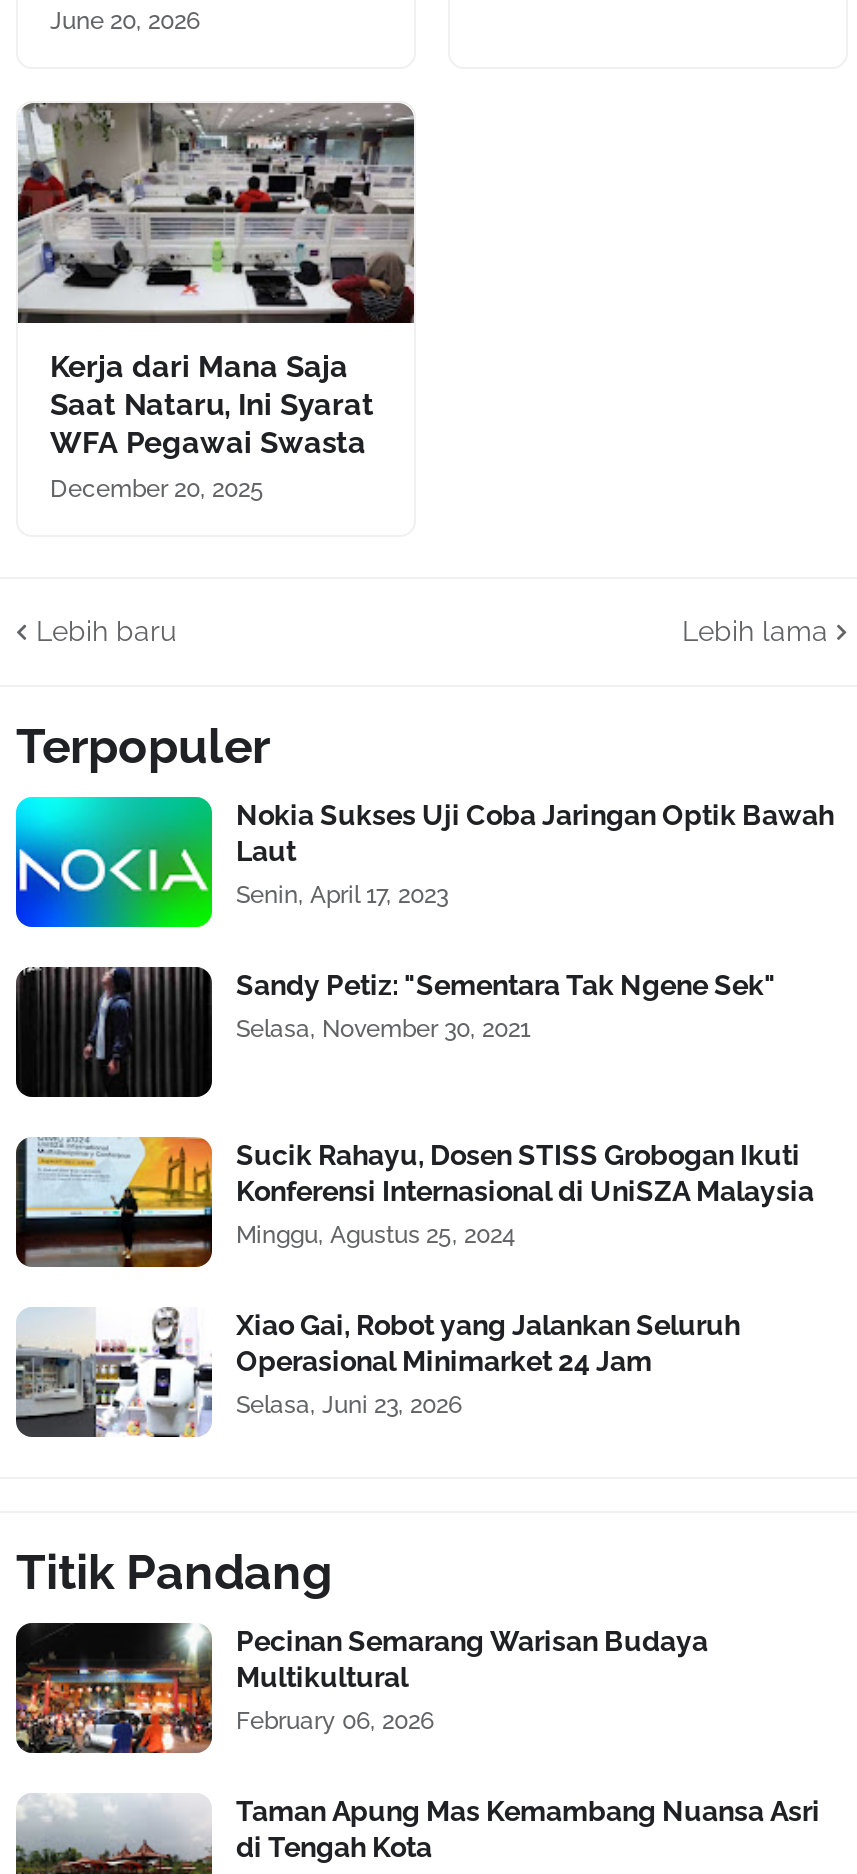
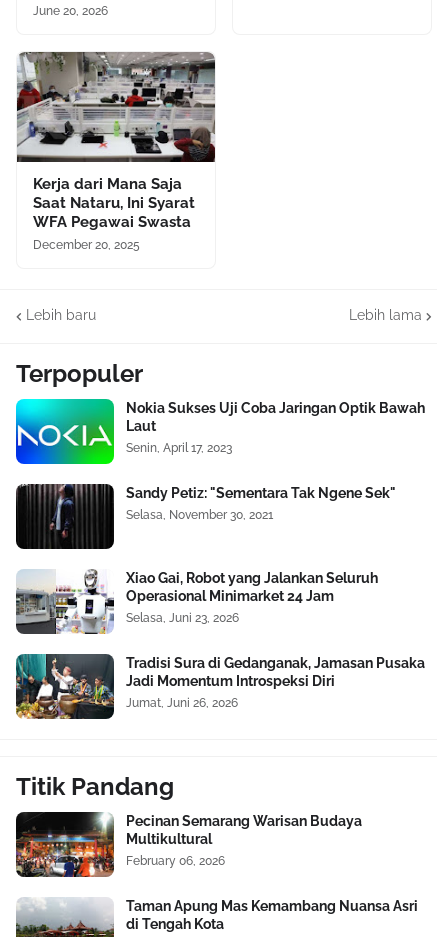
[16,1136,814,1270] [image] | Sucik Rahayu, Dosen STISS Grobogan Ikuti | Konferensi Internasional di UniSZA Malaysia | Minggu, Agustus 25, 2024 -> none
moved [12,1306,740,1440] -> [14,568,378,635]: [image] | Xiao Gai, Robot yang Jalankan Seluruh | Operasional Minimarket 24 Jam | Selasa, Juni 23, 2026
none -> [15,653,425,720] [image] | Tradisi Sura di Gedanganak, Jamasan Pusaka | Jadi Momentum Introspeksi Diri | Jumat, Juni 26, 2026

